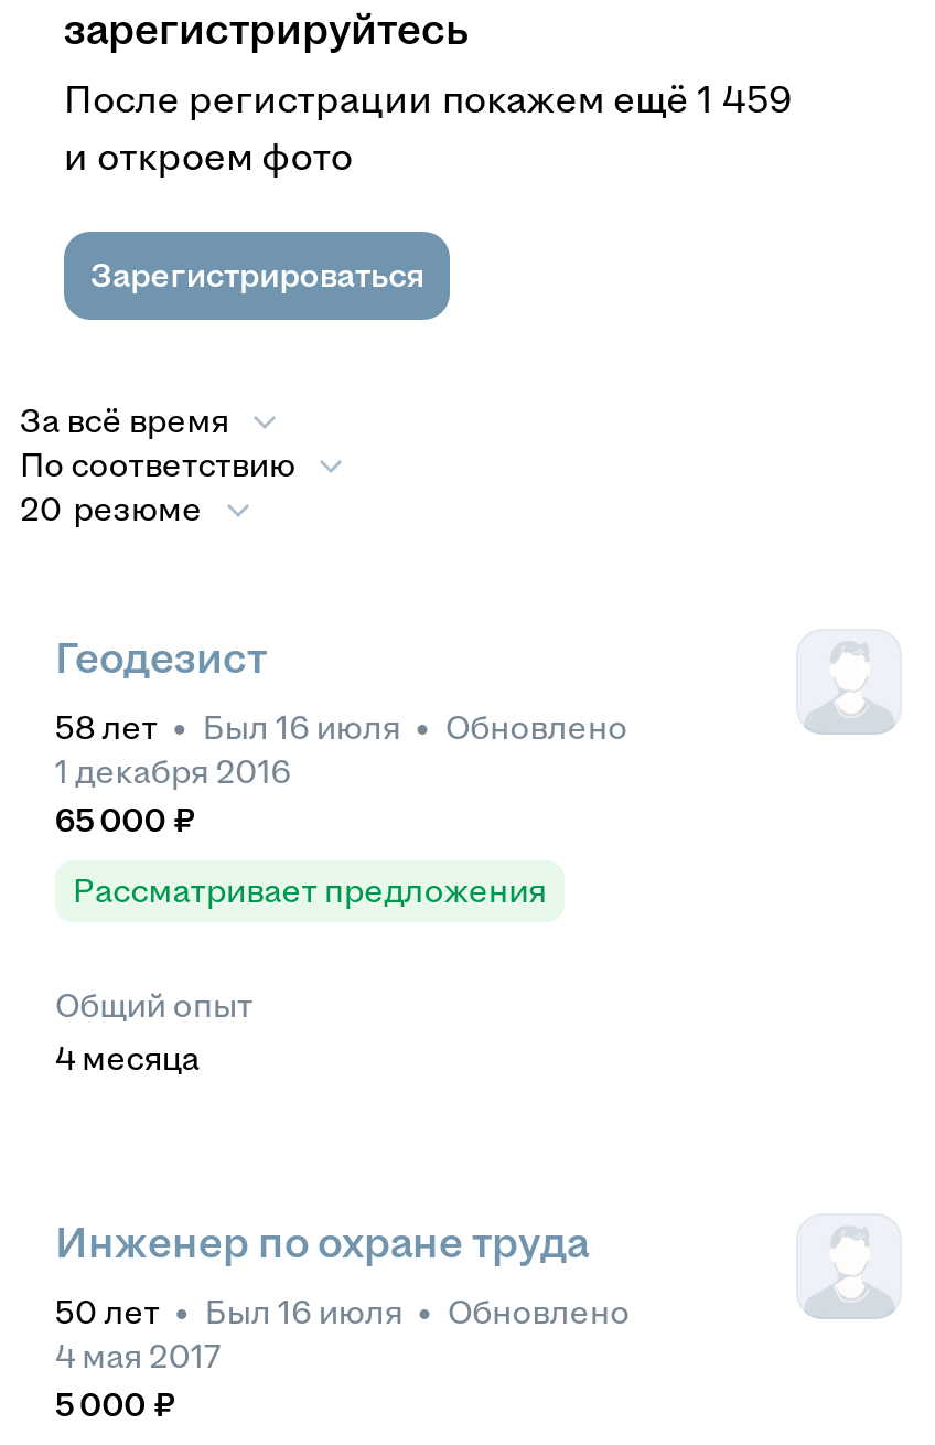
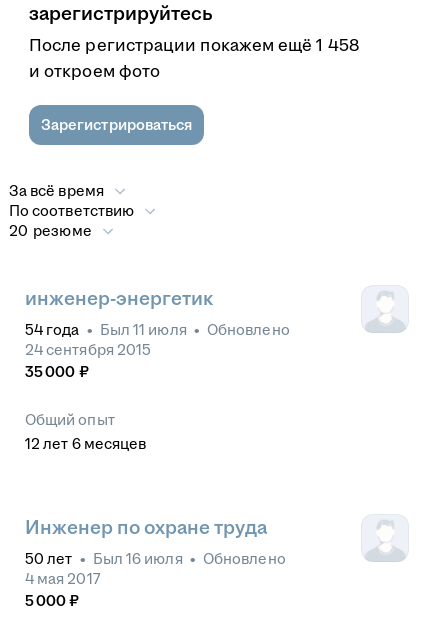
[64,79,791,121] После регистрации покажем ещё 1 459 -> [29,36,359,55] После регистрации покажем ещё 1 458
[55,635,628,909] Геодезист | 58 лет • Был 16 июля • Обновлено | 1 декабря 2016 | 65 000 ₽ | Рассматривает предложения -> [25,288,290,380] инженер-энергетик | 54 года • Был 11 июля • Обновлено | 24 сентября 2015 | 35 000 ₽
[55,1039,200,1077] 4 месяца -> [25,435,146,452] 12 лет 6 месяцев

